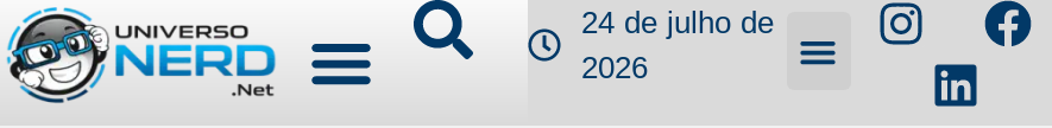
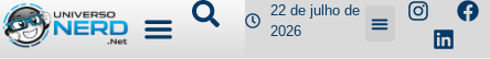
[581,5,774,40] 24 de julho de -> [270,2,359,19] 22 de julho de

